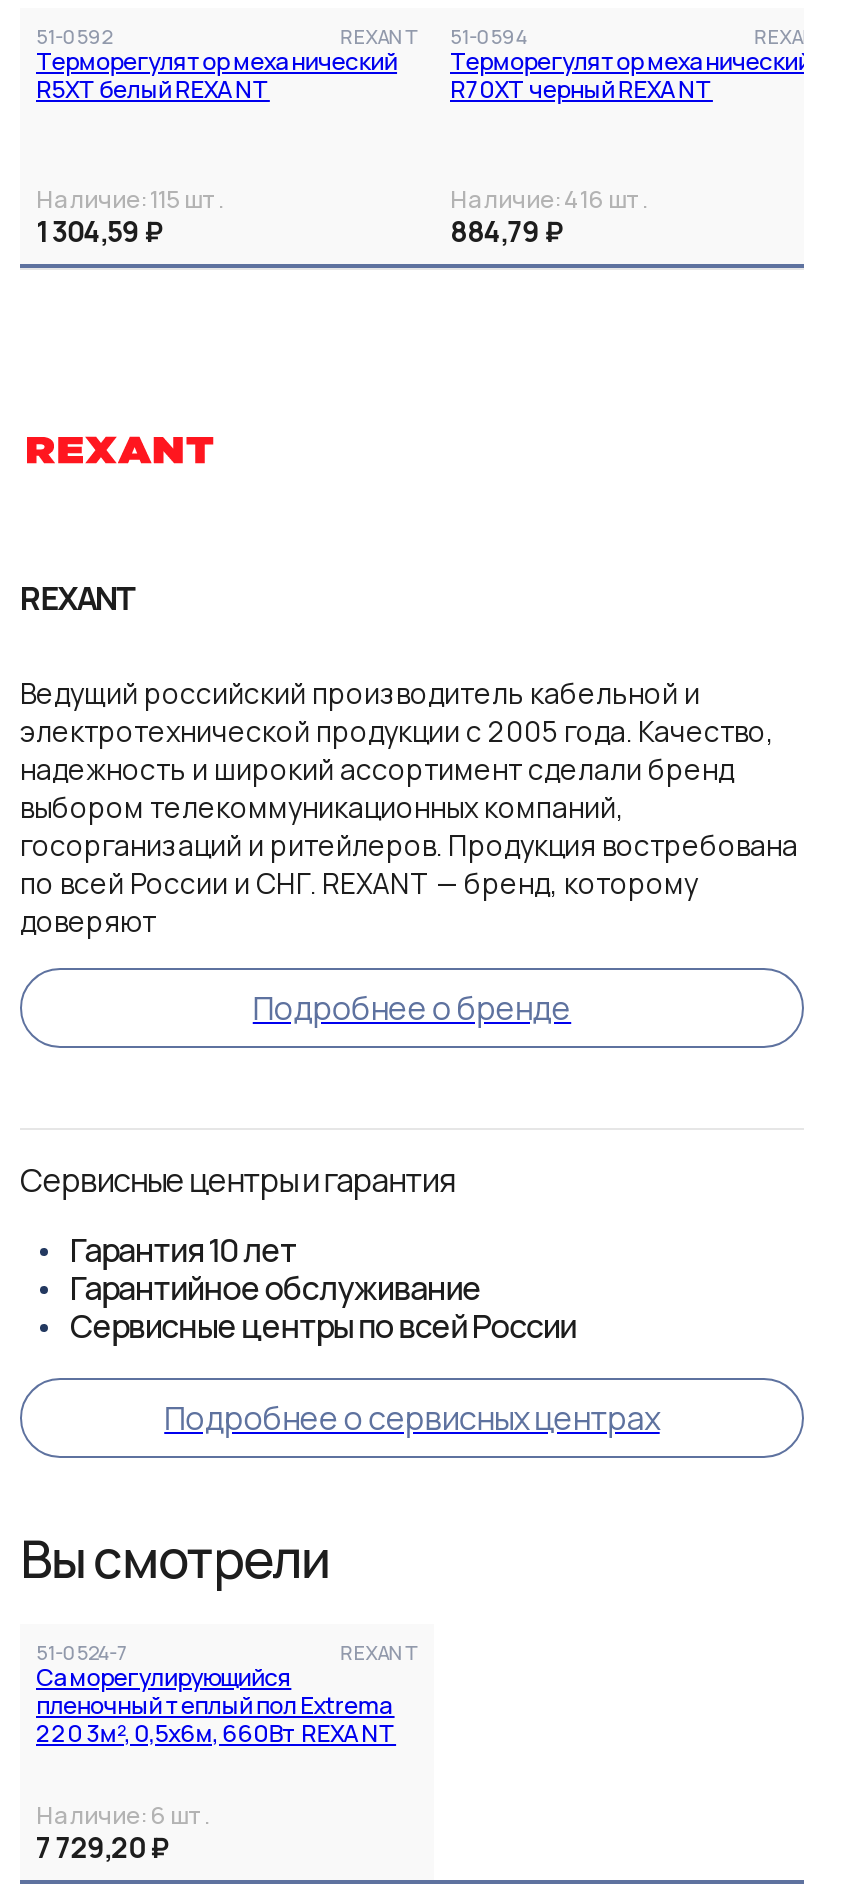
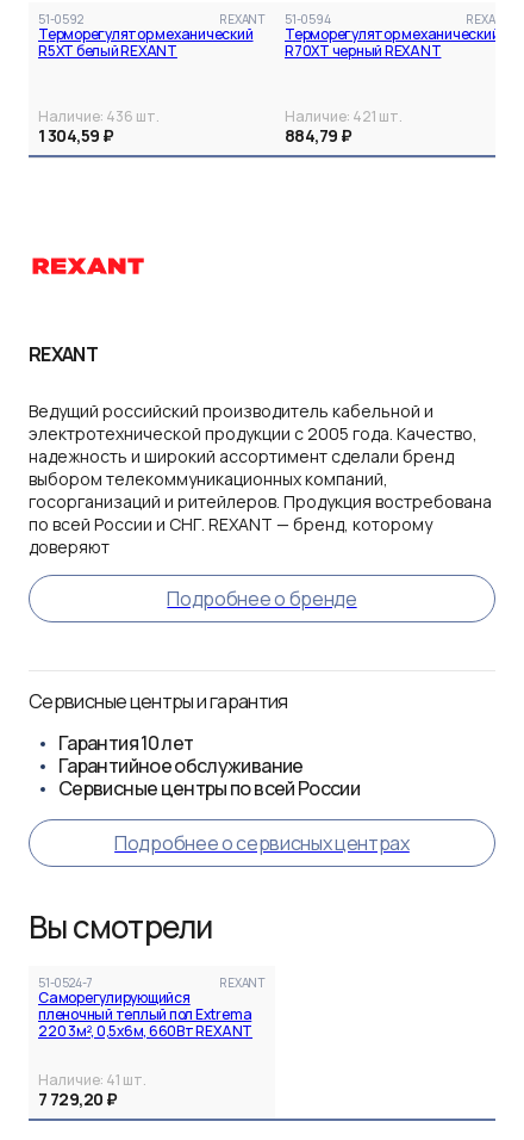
[36,182,224,216] Наличие: 115 шт. -> [38,106,160,127] Наличие: 436 шт.
[450,182,648,216] Наличие: 416 шт. -> [285,106,403,127] Наличие: 421 шт.
[36,1799,210,1833] Наличие: 6 шт. -> [38,1070,146,1090] Наличие: 41 шт.

